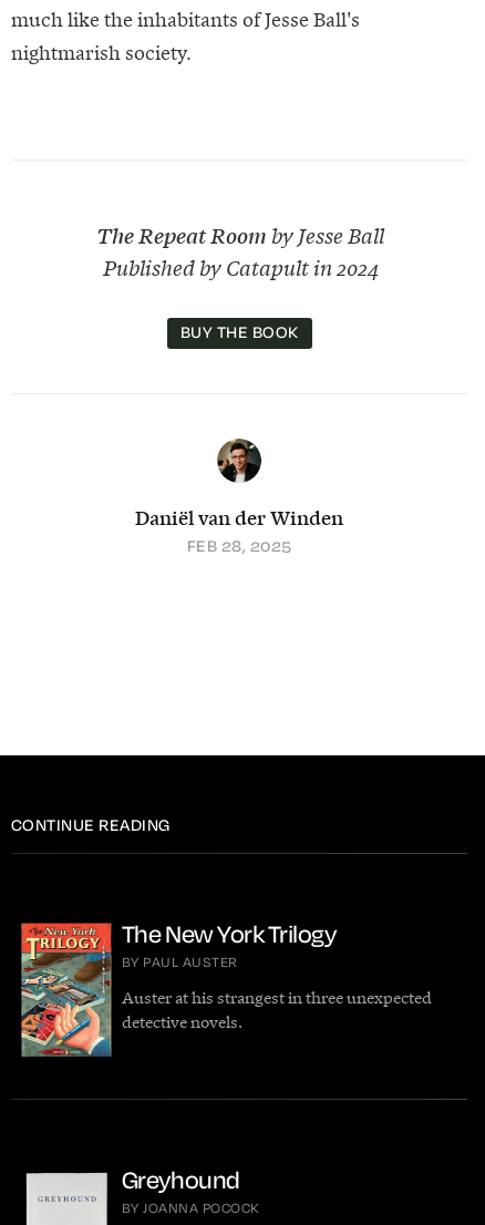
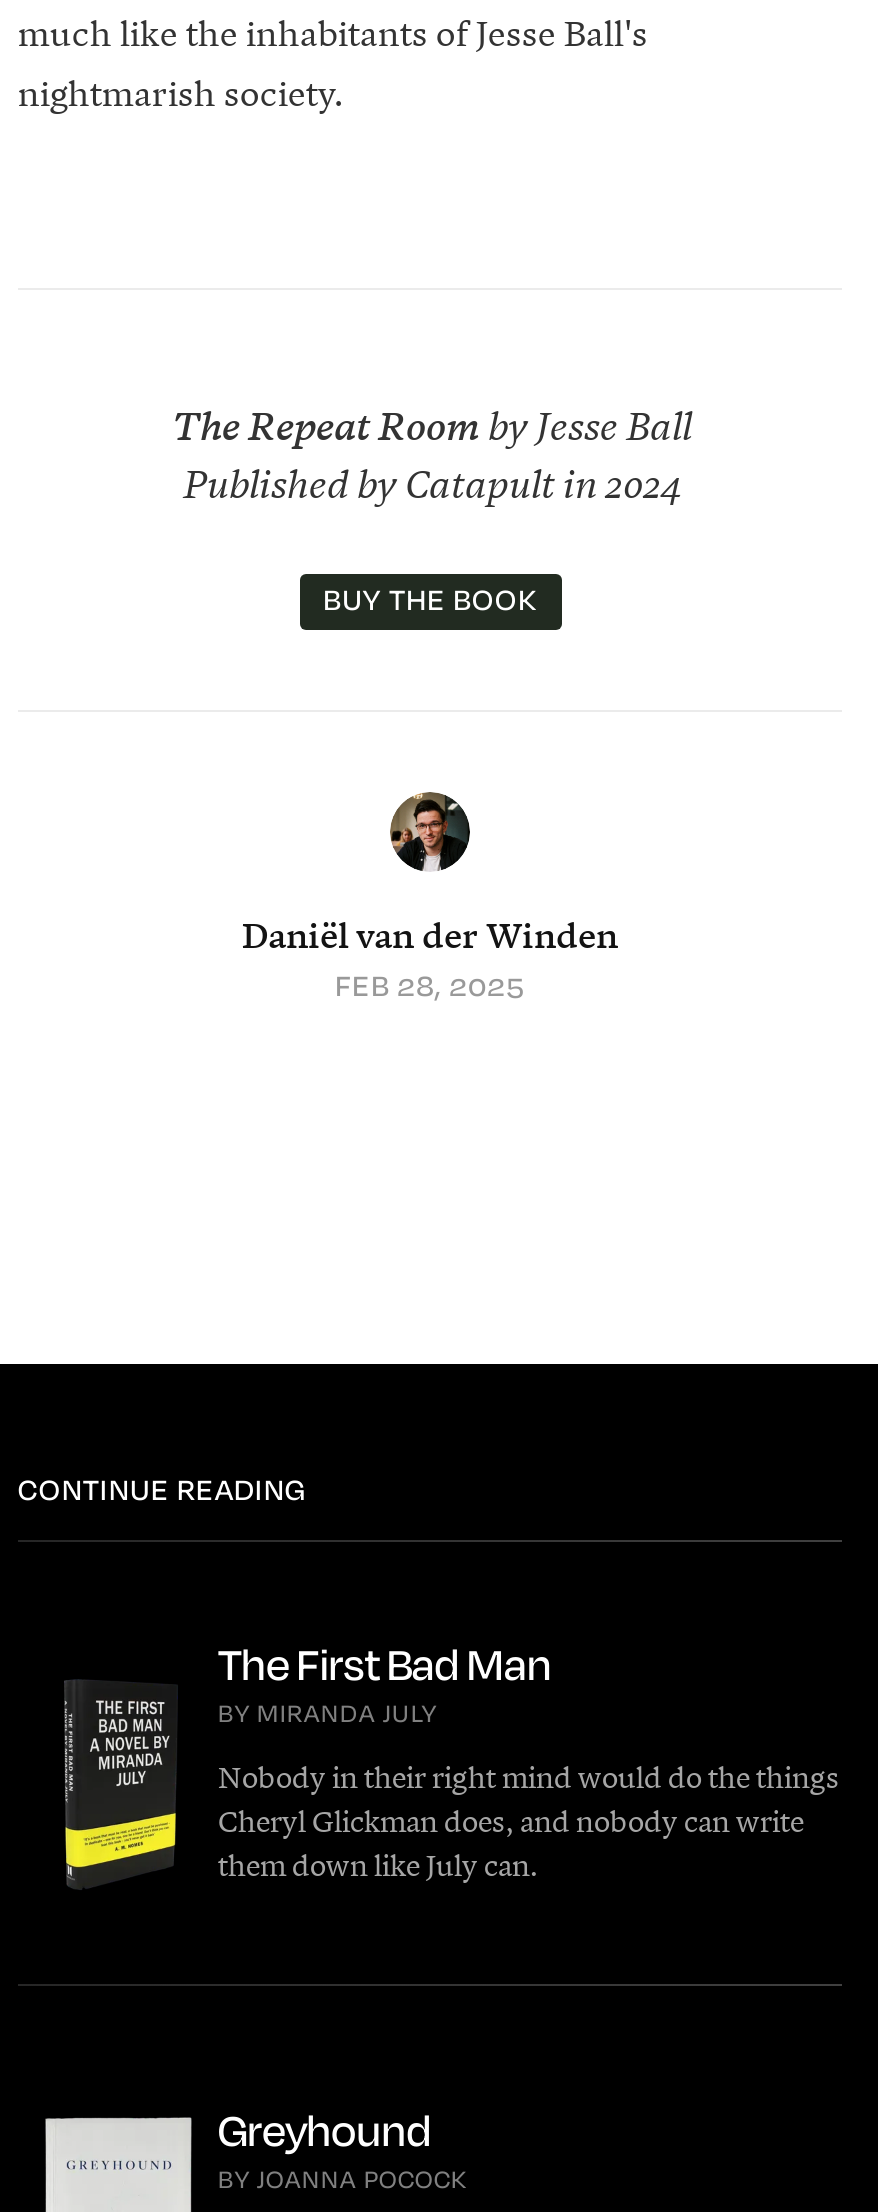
[20,917,336,1058] [image] | The New York Trilogy | BY PAUL AUSTER -> [36,1634,552,1908] [image] | The First Bad Man | BY MIRANDA JULY
[122,983,432,1032] Auster at his strangest in three unexpected | detective novels. -> [218,1753,840,1885] Nobody in their right mind would do the things | Cheryl Glickman does, and nobody can write | them down like July can.

